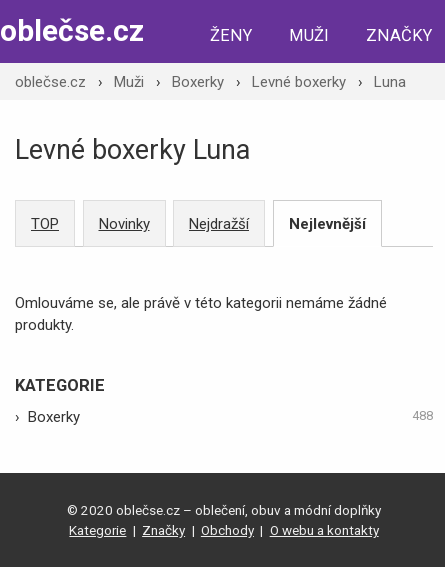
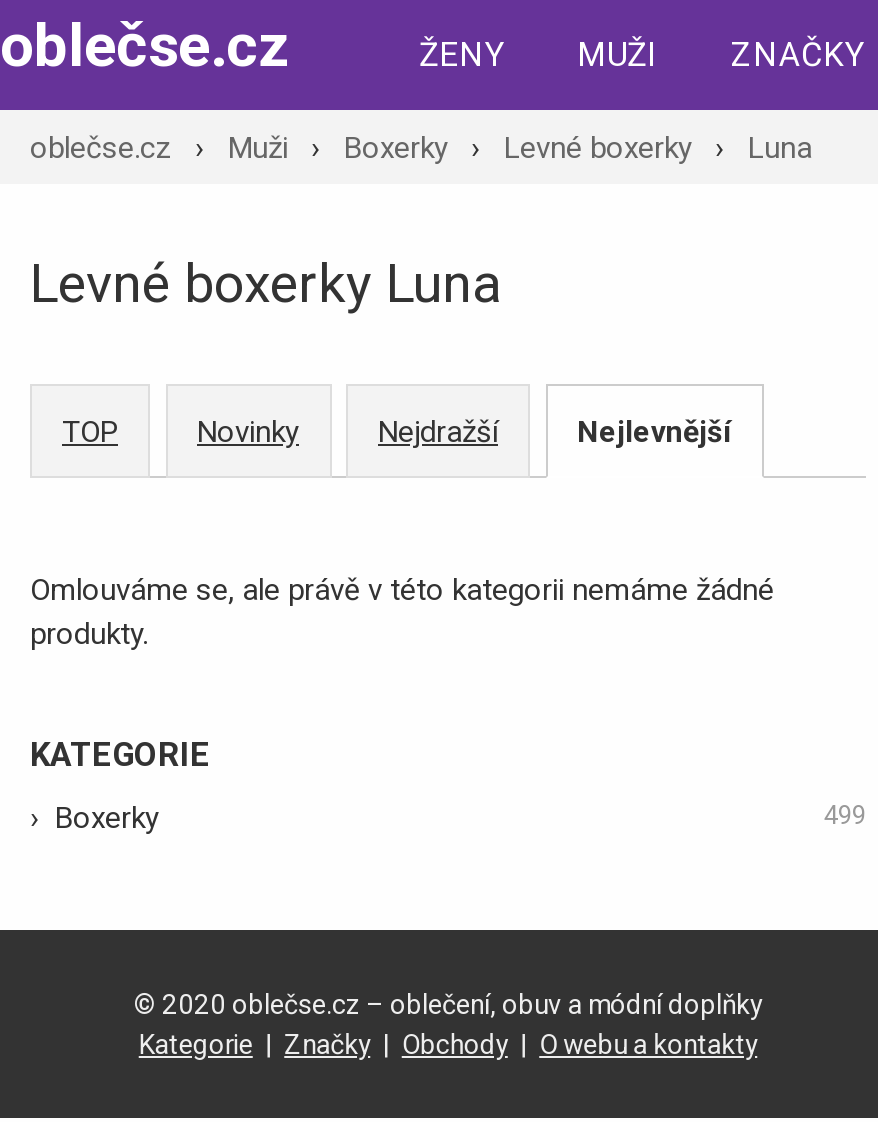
[412,408,433,423] 488 -> [824,800,866,830] 499

